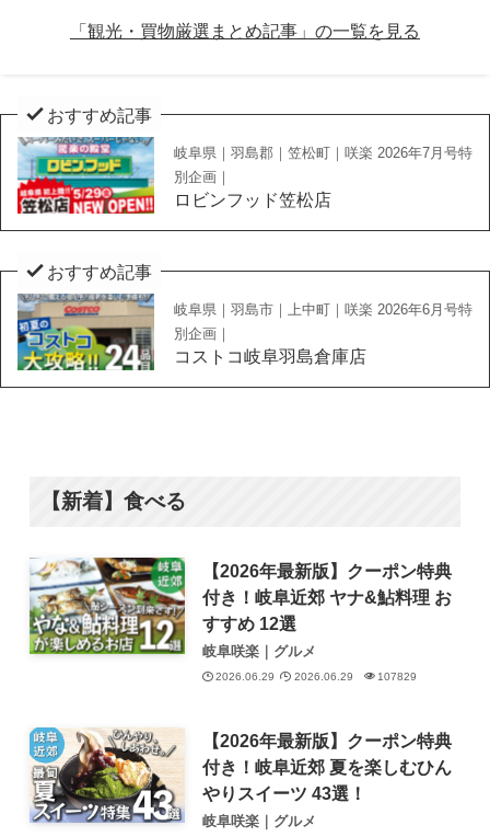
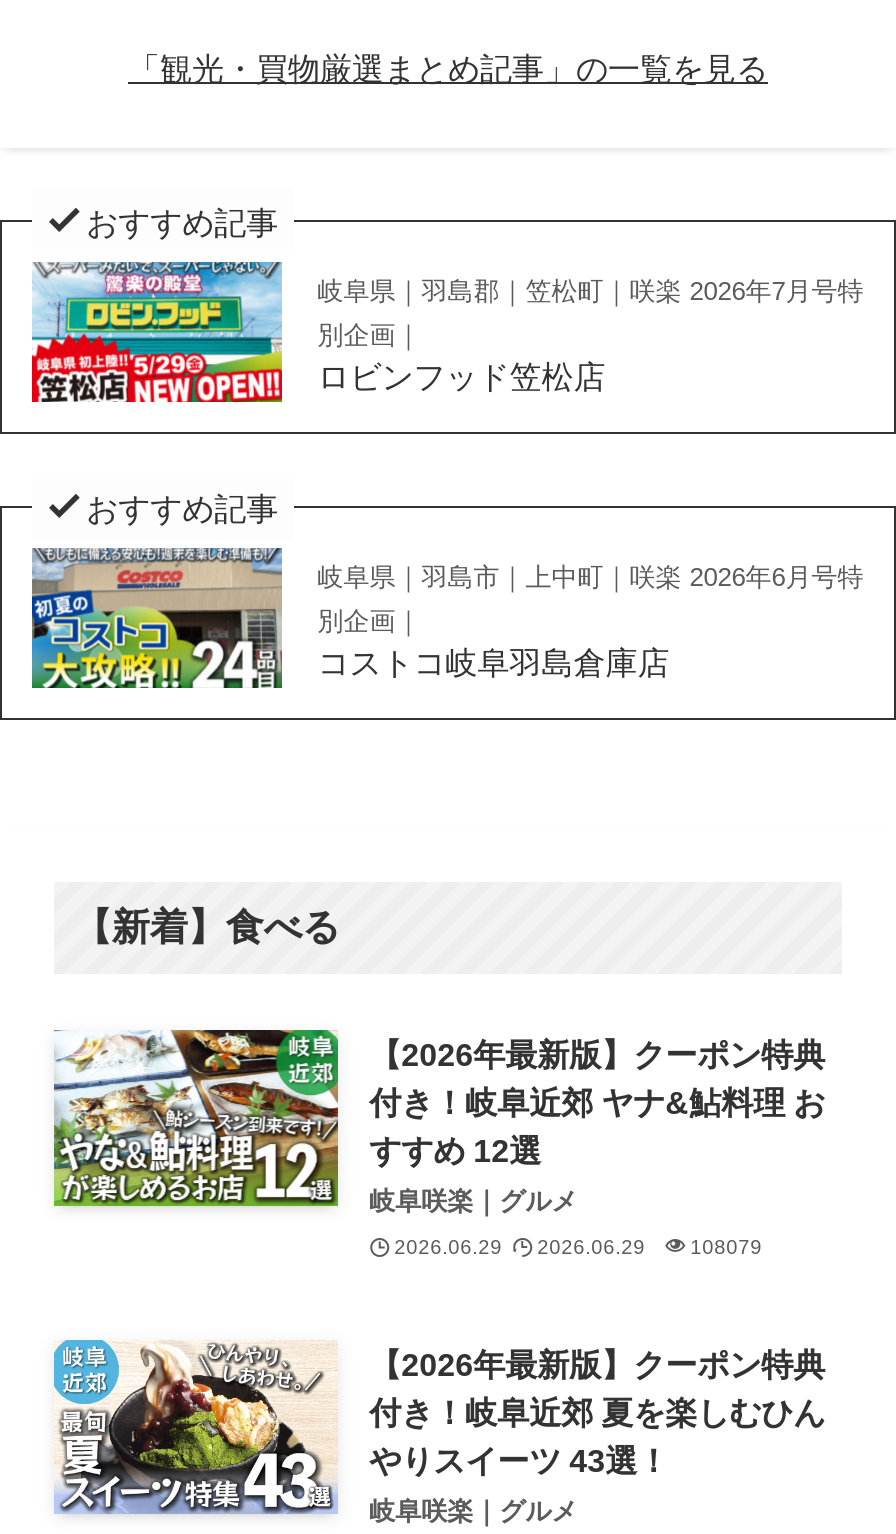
[377,670,417,682] 107829 -> [690,1236,762,1258] 108079

